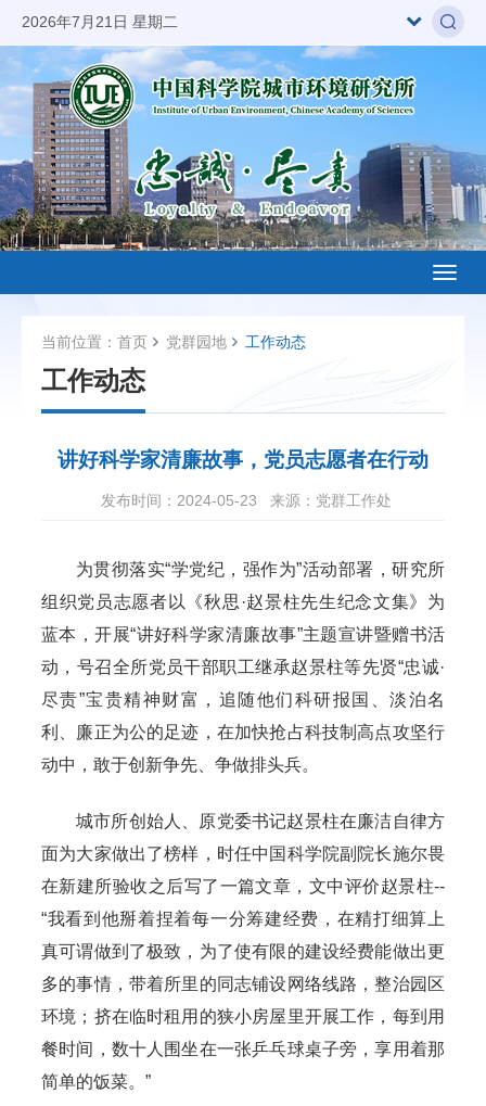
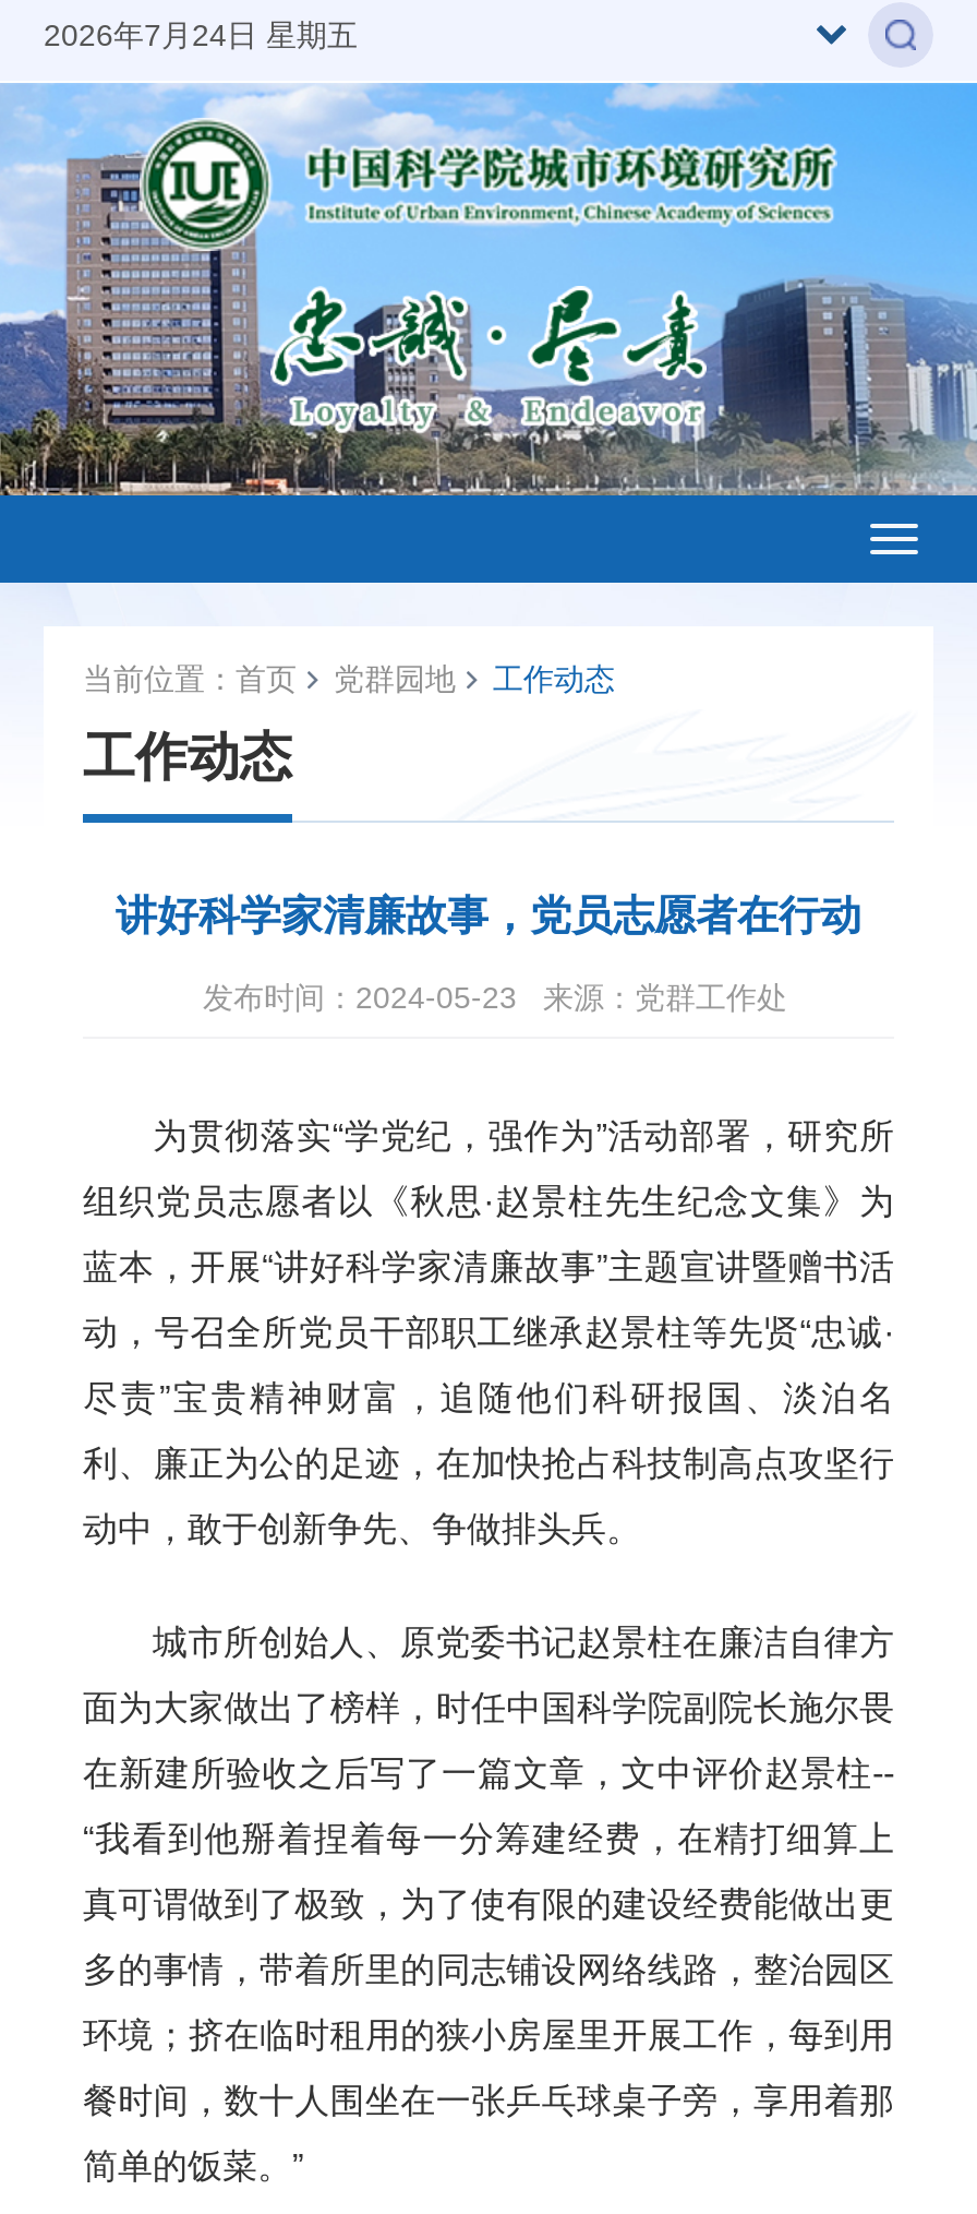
[22,13,178,30] 2026年7月21日 星期二 -> [44,17,358,52] 2026年7月24日 星期五

